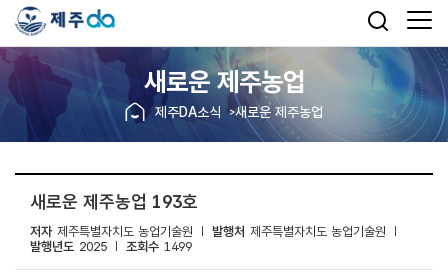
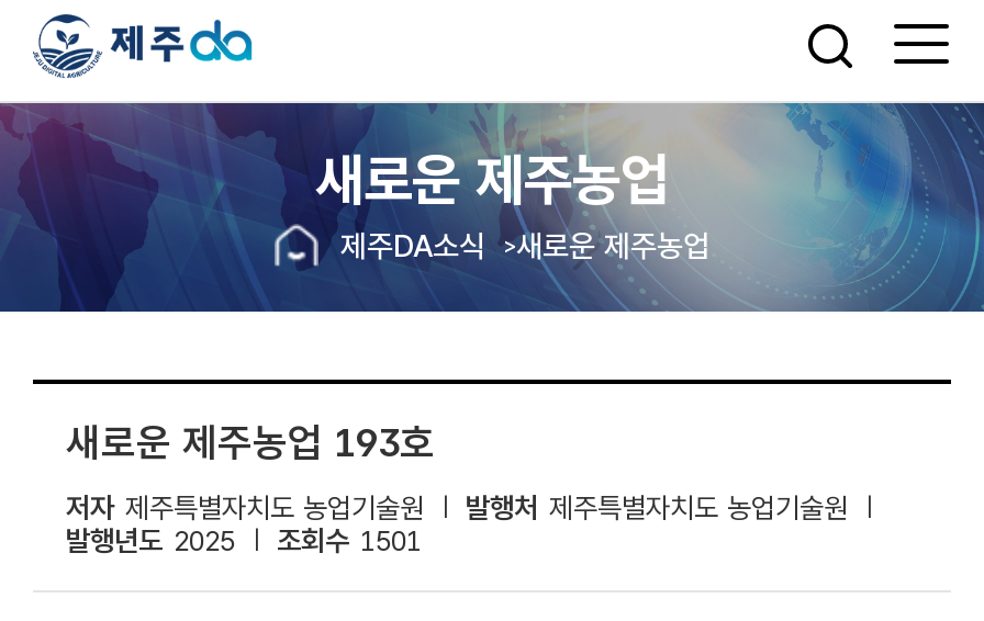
[30,239,192,254] 발행년도 2025 조회수 1499 -> [66,524,422,557] 발행년도 2025 조회수 1501

